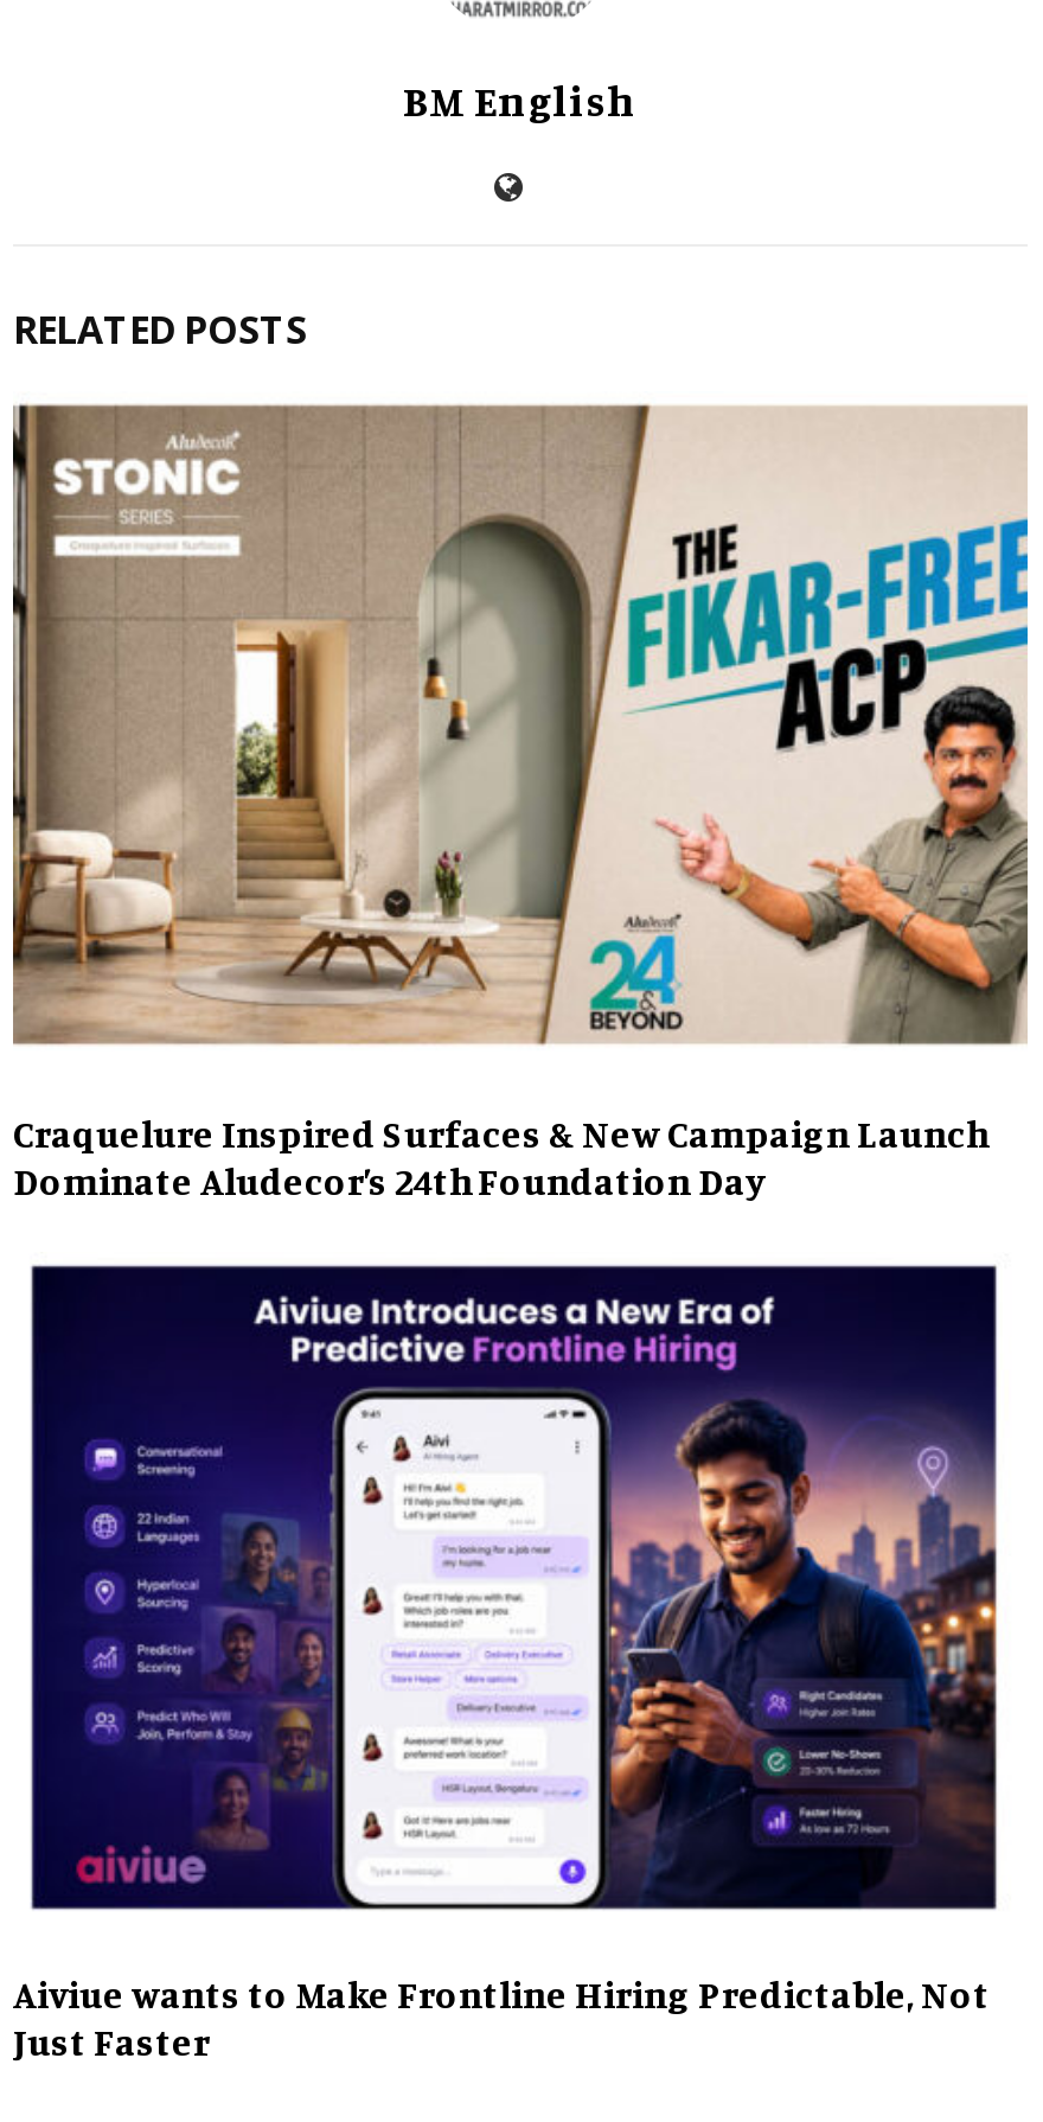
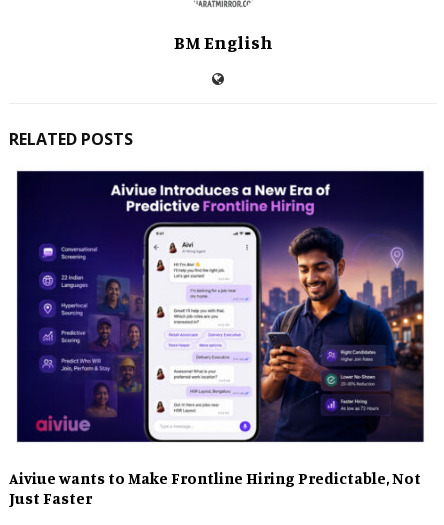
[11,403,1030,1205] [image] | Craquelure Inspired Surfaces & New Campaign Launch | Dominate Aludecor’s 24th Foundation Day -> none

